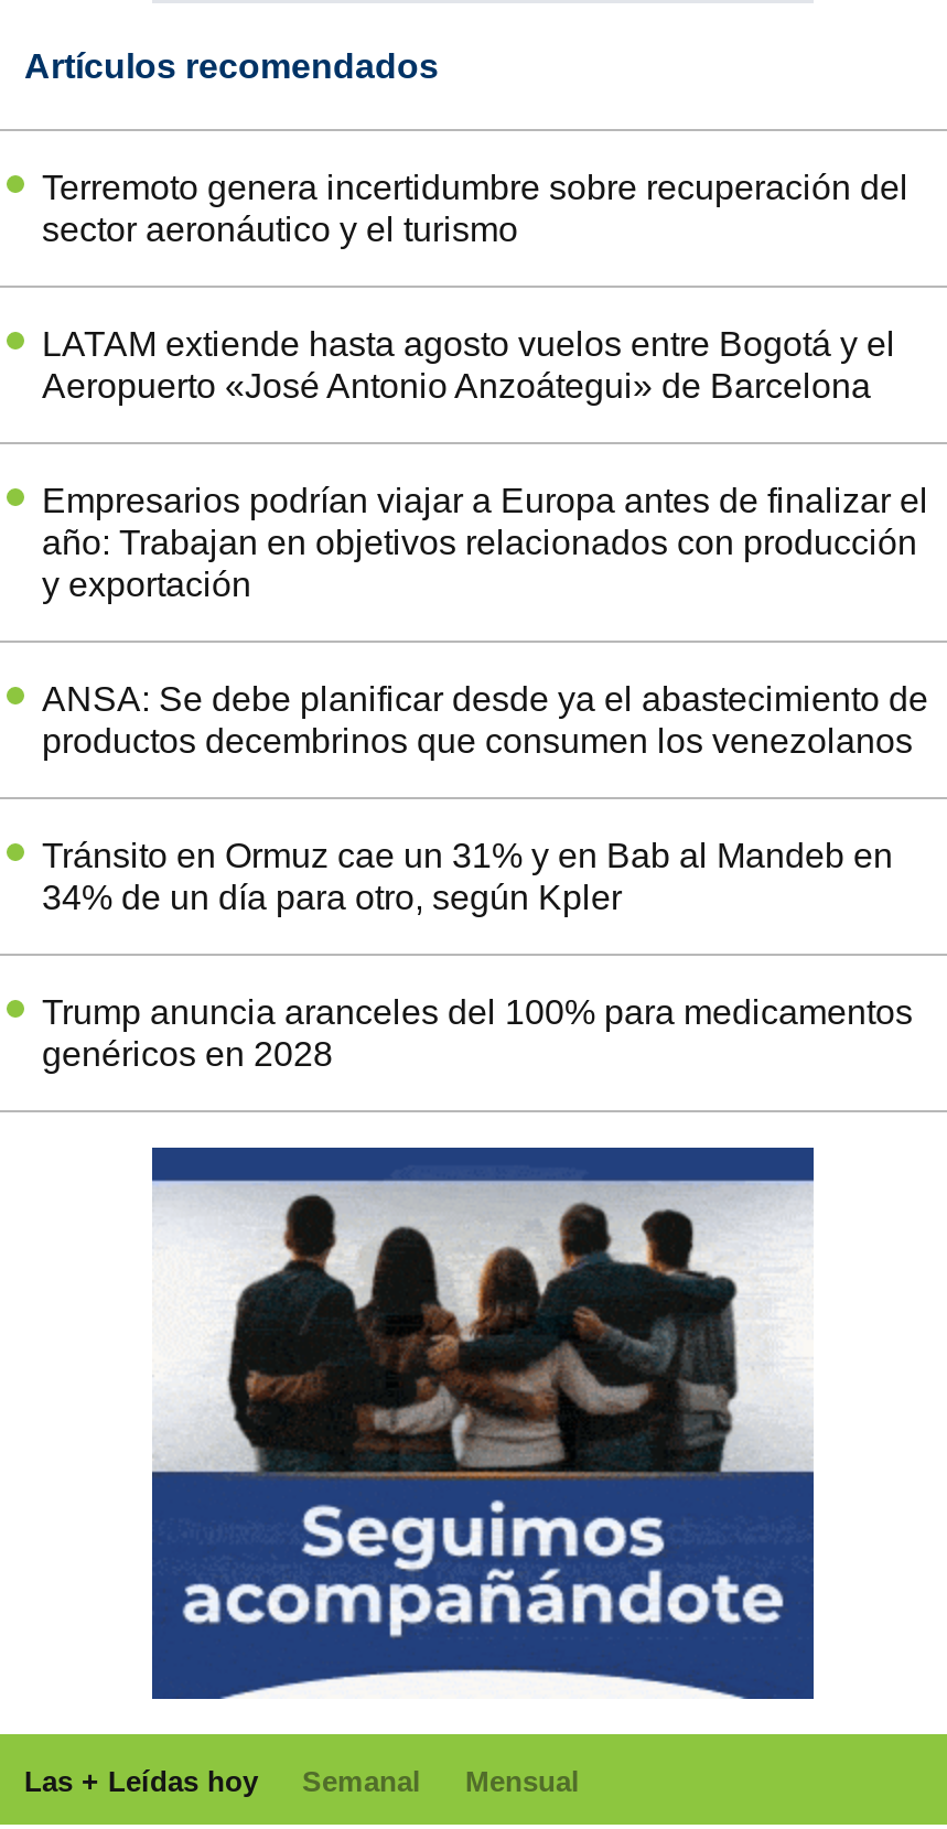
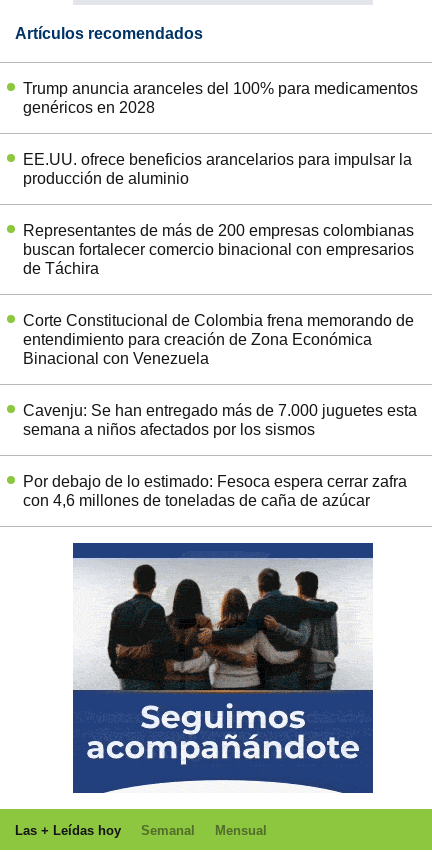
[42,168,928,916] Terremoto genera incertidumbre sobre recuperación del | sector aeronáutico y el turismo | LATAM extiende hasta agosto vuelos entre Bogotá y el | Aeropuerto «José Antonio Anzoátegui» de Barcelona | Empresarios podrían viajar a Europa antes de finalizar el | año: Trabajan en objetivos relacionados con producción | y exportación | ANSA: Se debe planificar desde ya el abastecimiento de | productos decembrinos que consumen los venezolanos | Tránsito en Ormuz cae un 31% y en Bab al Mandeb en | 34% de un día para otro, según Kpler -> none
moved [42,993,913,1072] -> [23,80,418,116]: Trump anuncia aranceles del 100% para medicamentos | genéricos en 2028
none -> [23,151,417,509] EE.UU. ofrece beneficios arancelarios para impulsar la | producción de aluminio | Representantes de más de 200 empresas colombianas | buscan fortalecer comercio binacional con empresarios | de Táchira | Corte Constitucional de Colombia frena memorando de | entendimiento para creación de Zona Económica | Binacional con Venezuela | Cavenju: Se han entregado más de 7.000 juguetes esta | semana a niños afectados por los sismos | Por debajo de lo estimado: Fesoca espera cerrar zafra | con 4,6 millones de toneladas de caña de azúcar

